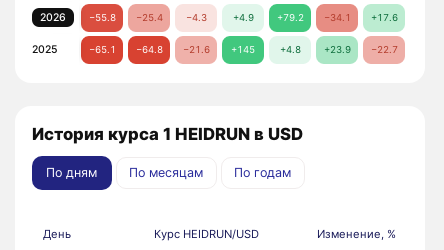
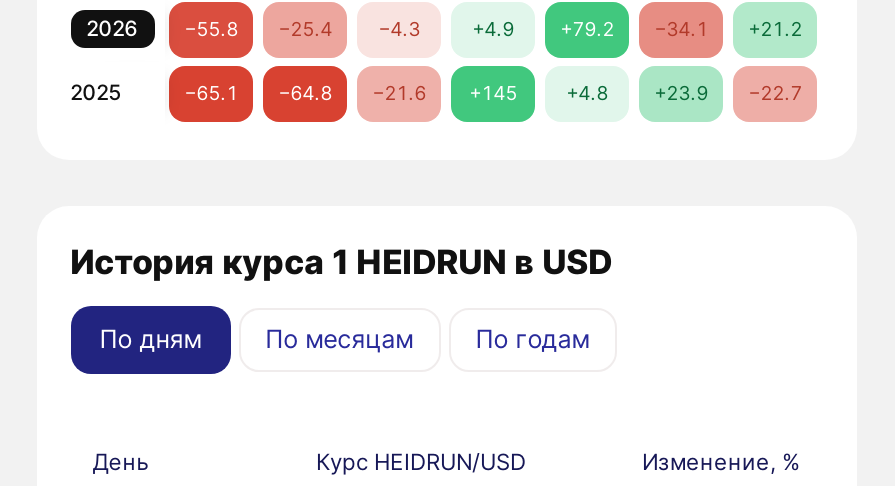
[371,12,398,23] +17.6 -> [748,18,802,40] +21.2

